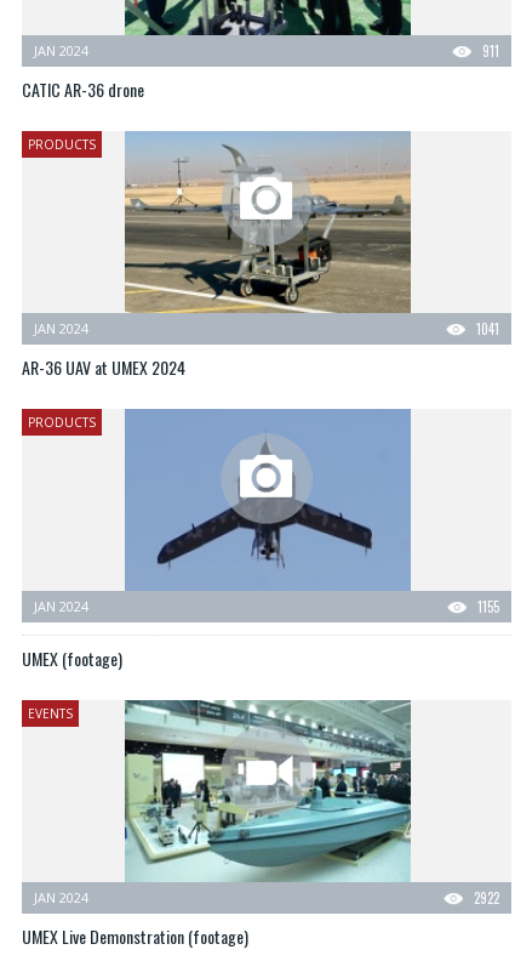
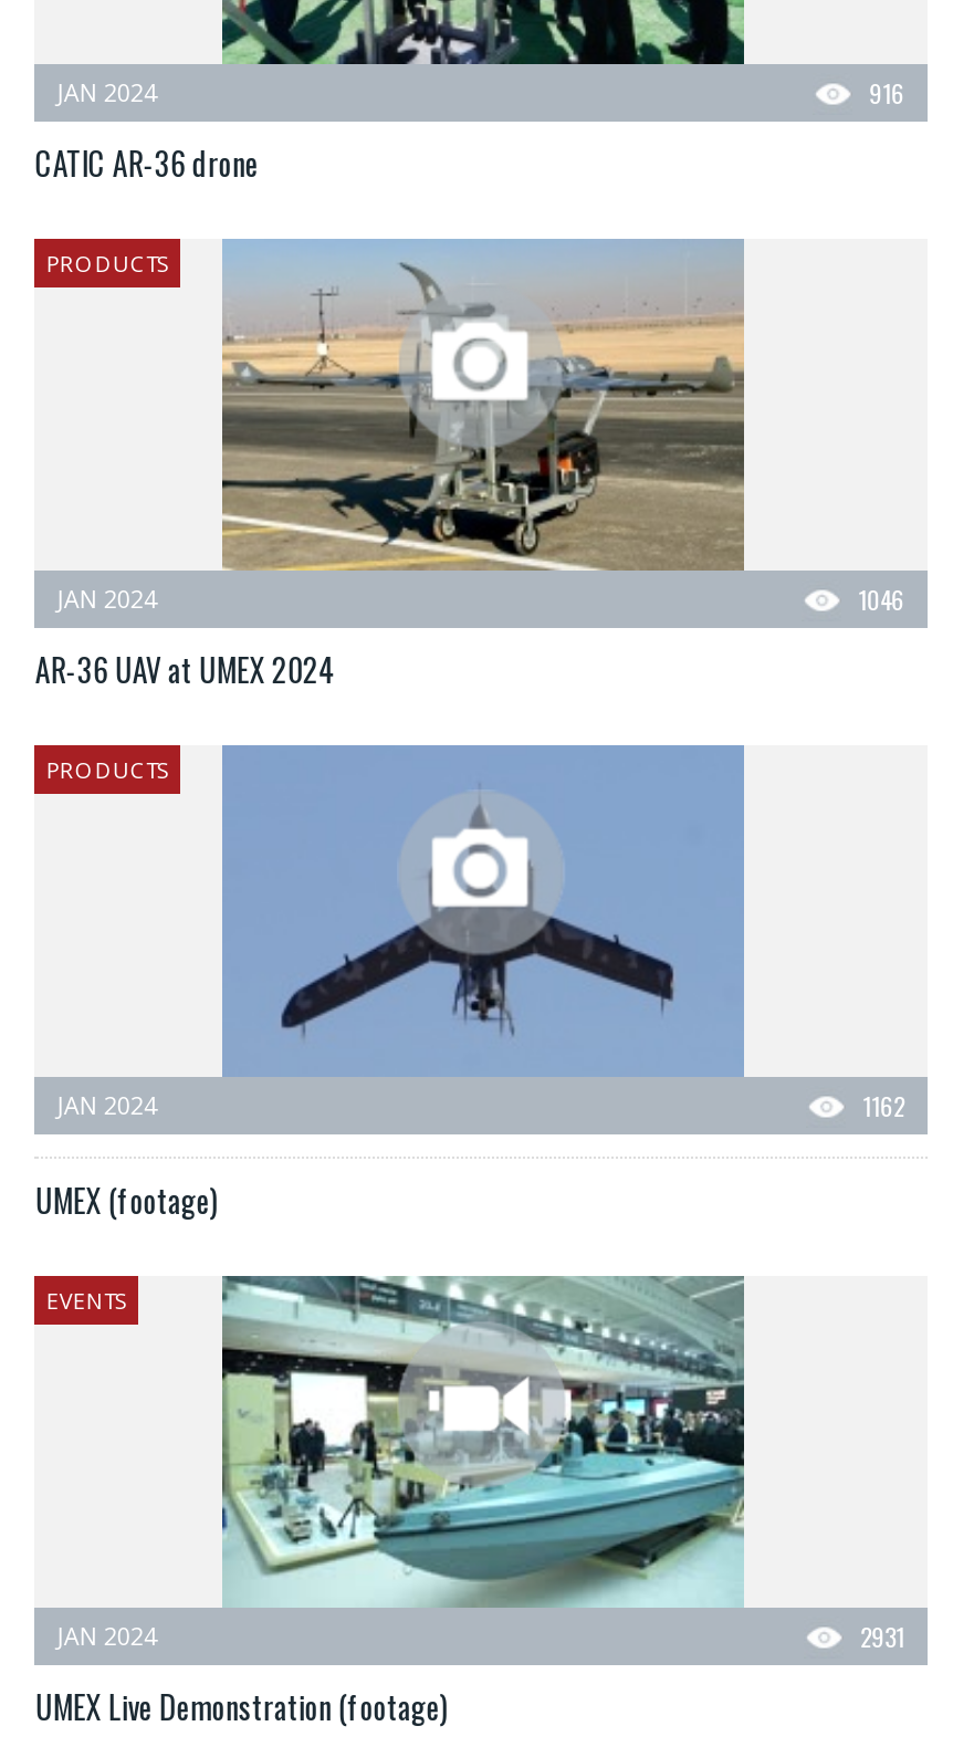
[478,41,499,61] 911 -> [863,75,905,111] 916
[472,319,499,339] 1041 -> [852,582,905,617] 1046
[473,597,499,616] 1155 -> [856,1088,905,1123] 1162
[470,888,499,908] 2922 -> [854,1619,905,1654] 2931

